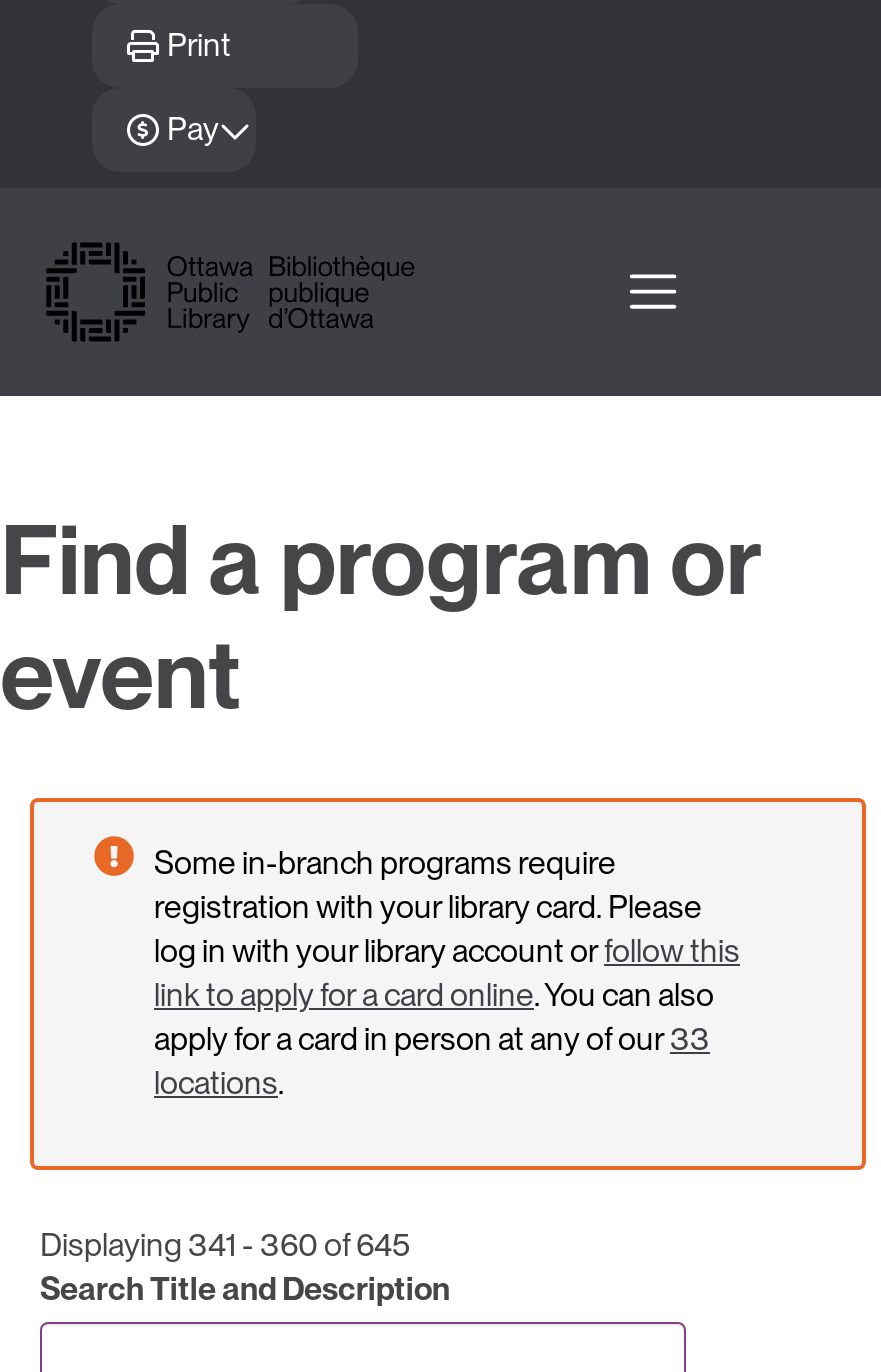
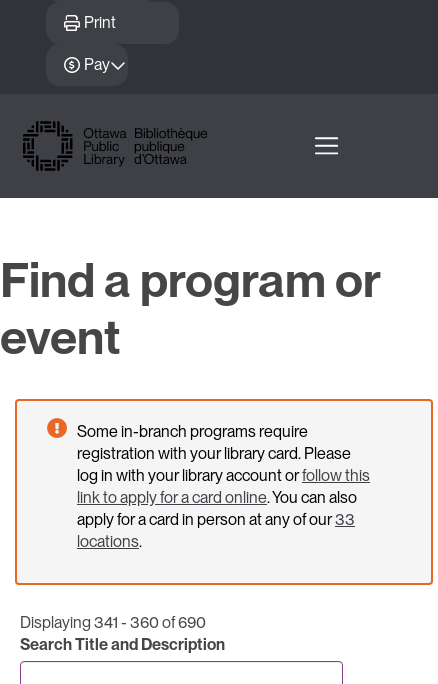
[40,1226,410,1264] Displaying 341 - 360 of 645 -> [20,613,206,632] Displaying 341 - 360 of 690

